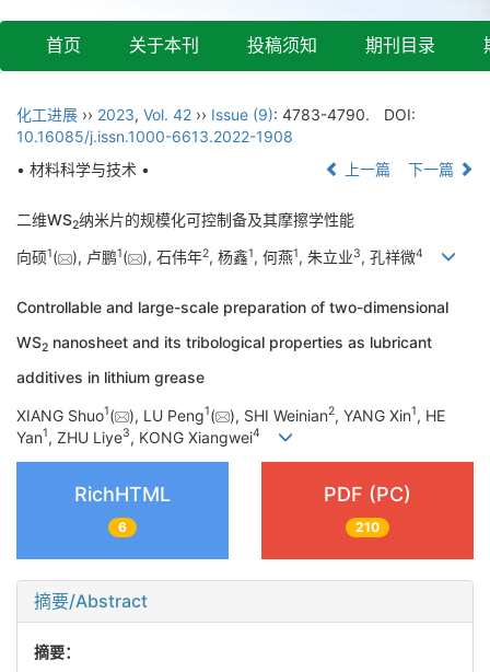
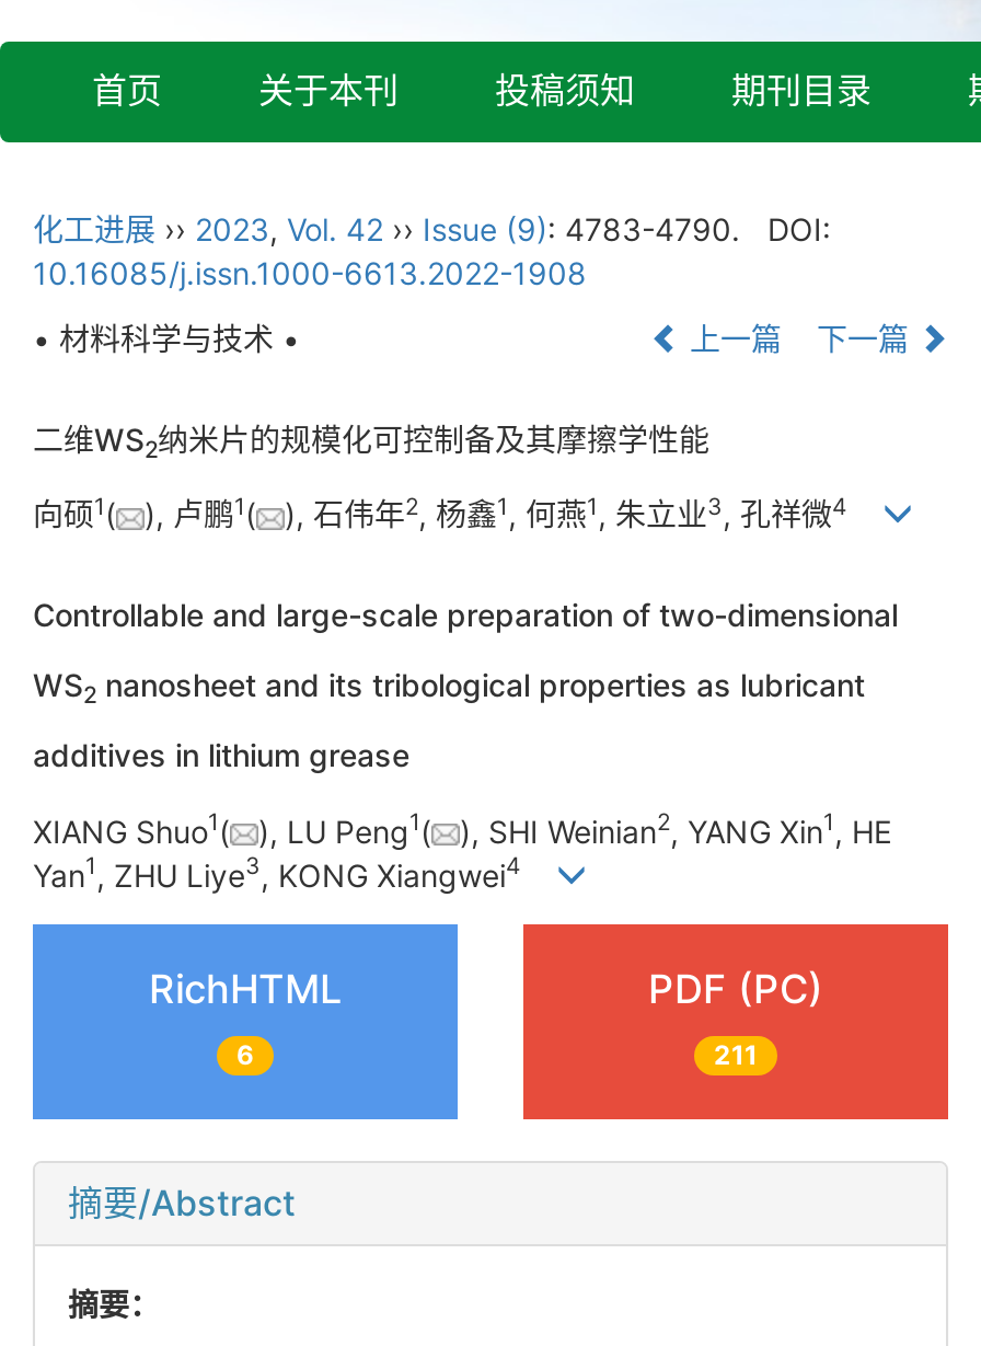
[355,519,380,536] 210 -> [714,1039,758,1072] 211

